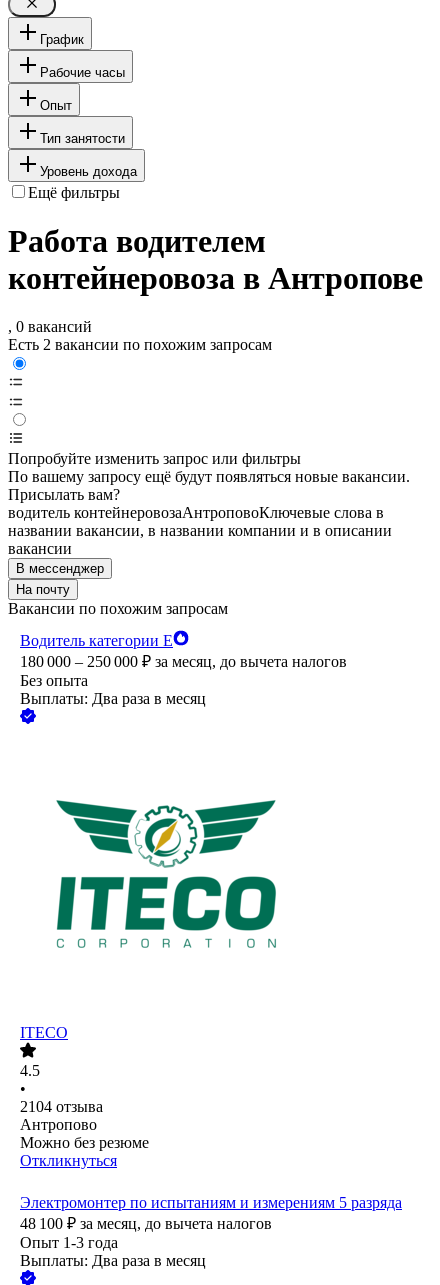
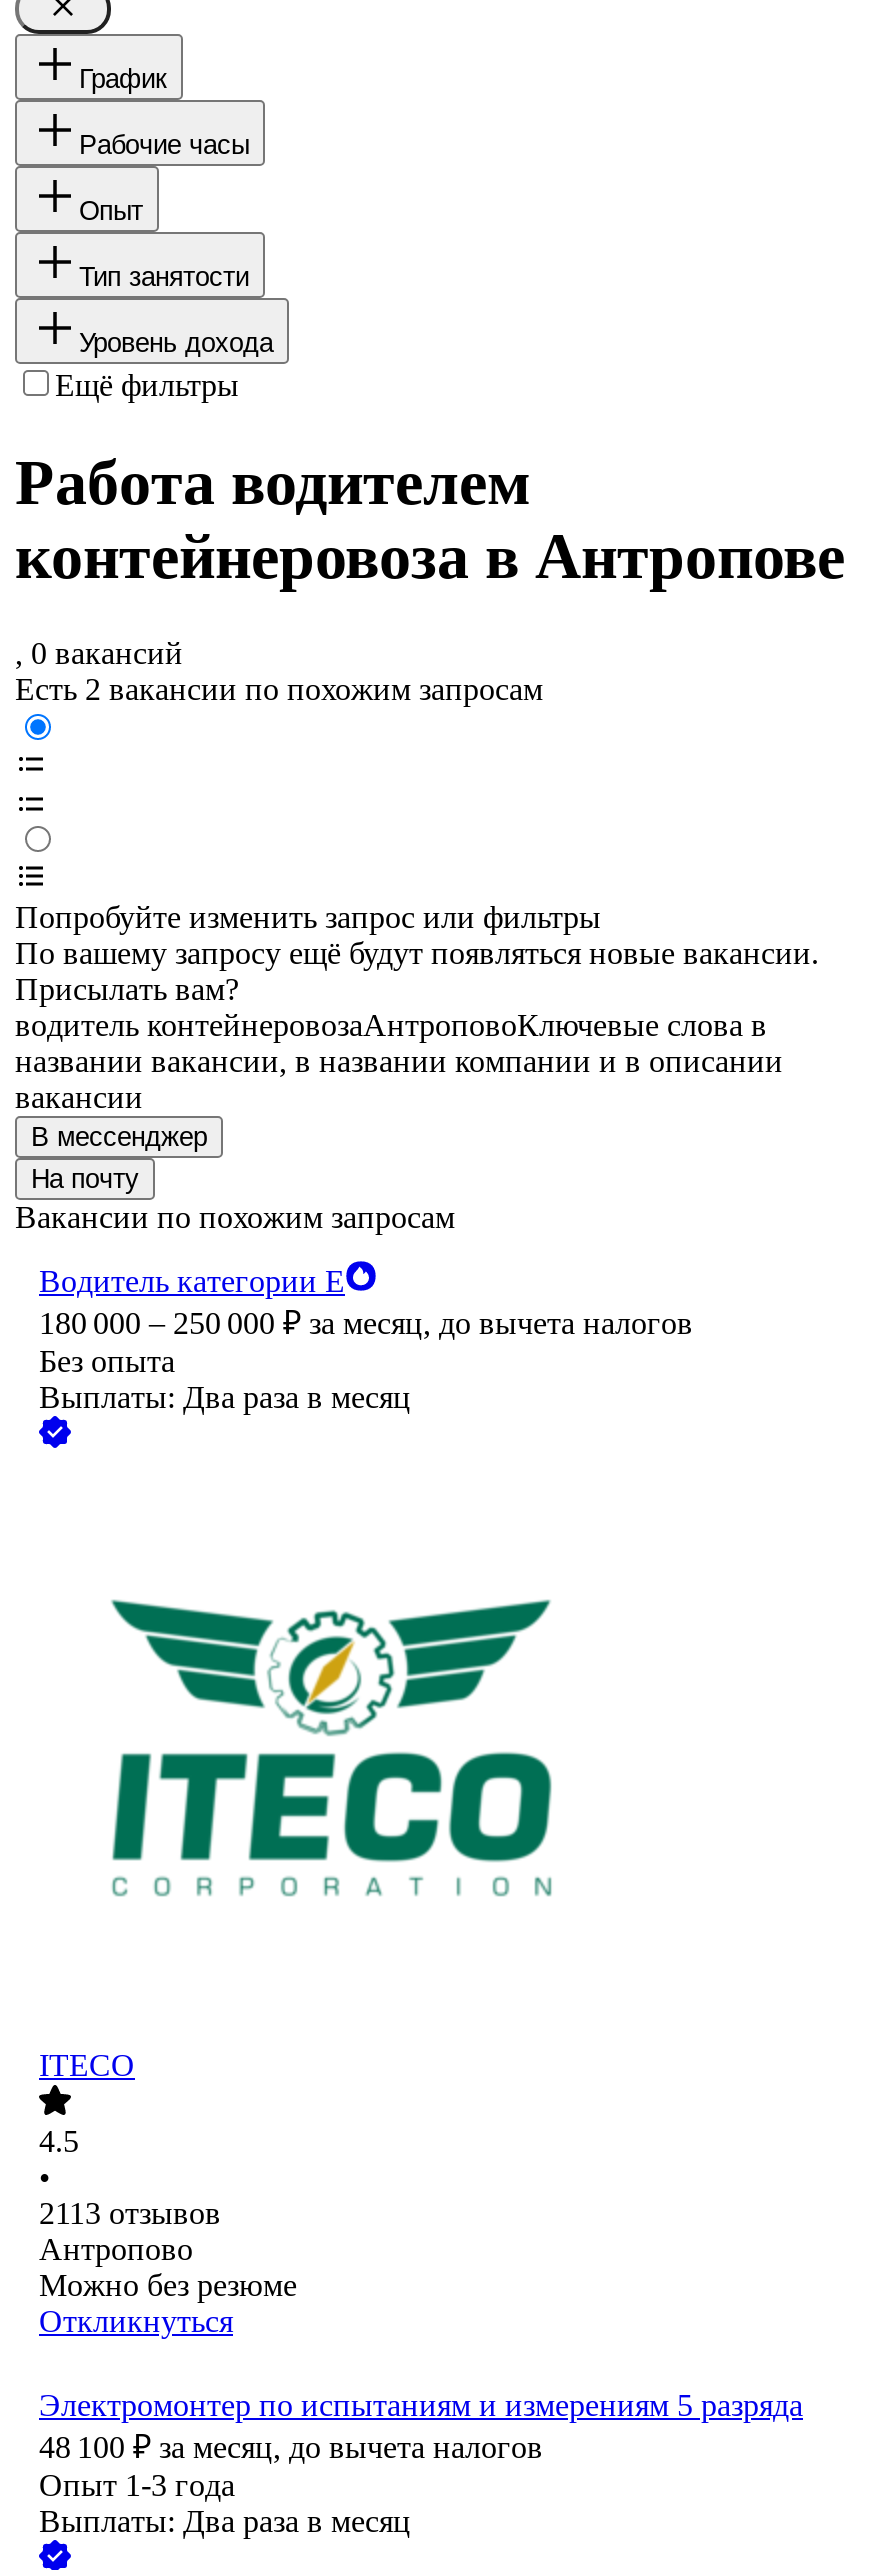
[20,1098,103,1115] 2104 отзыва -> [39,2197,221,2231] 2113 отзывов

